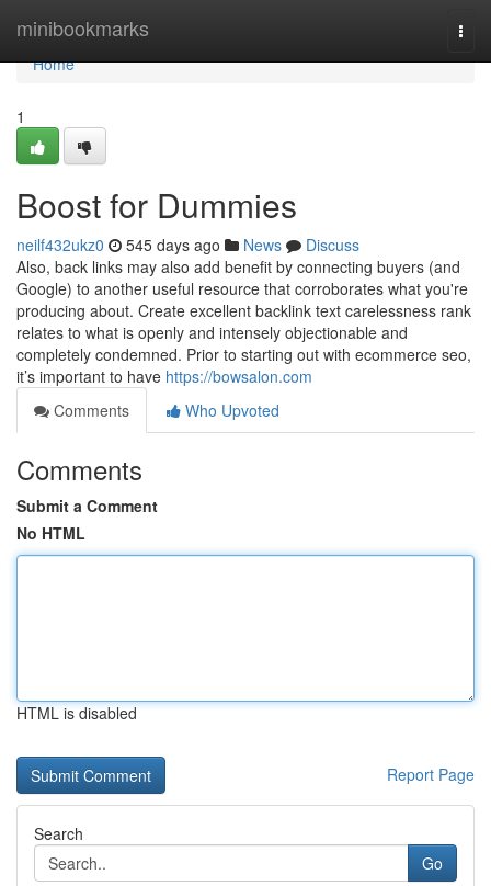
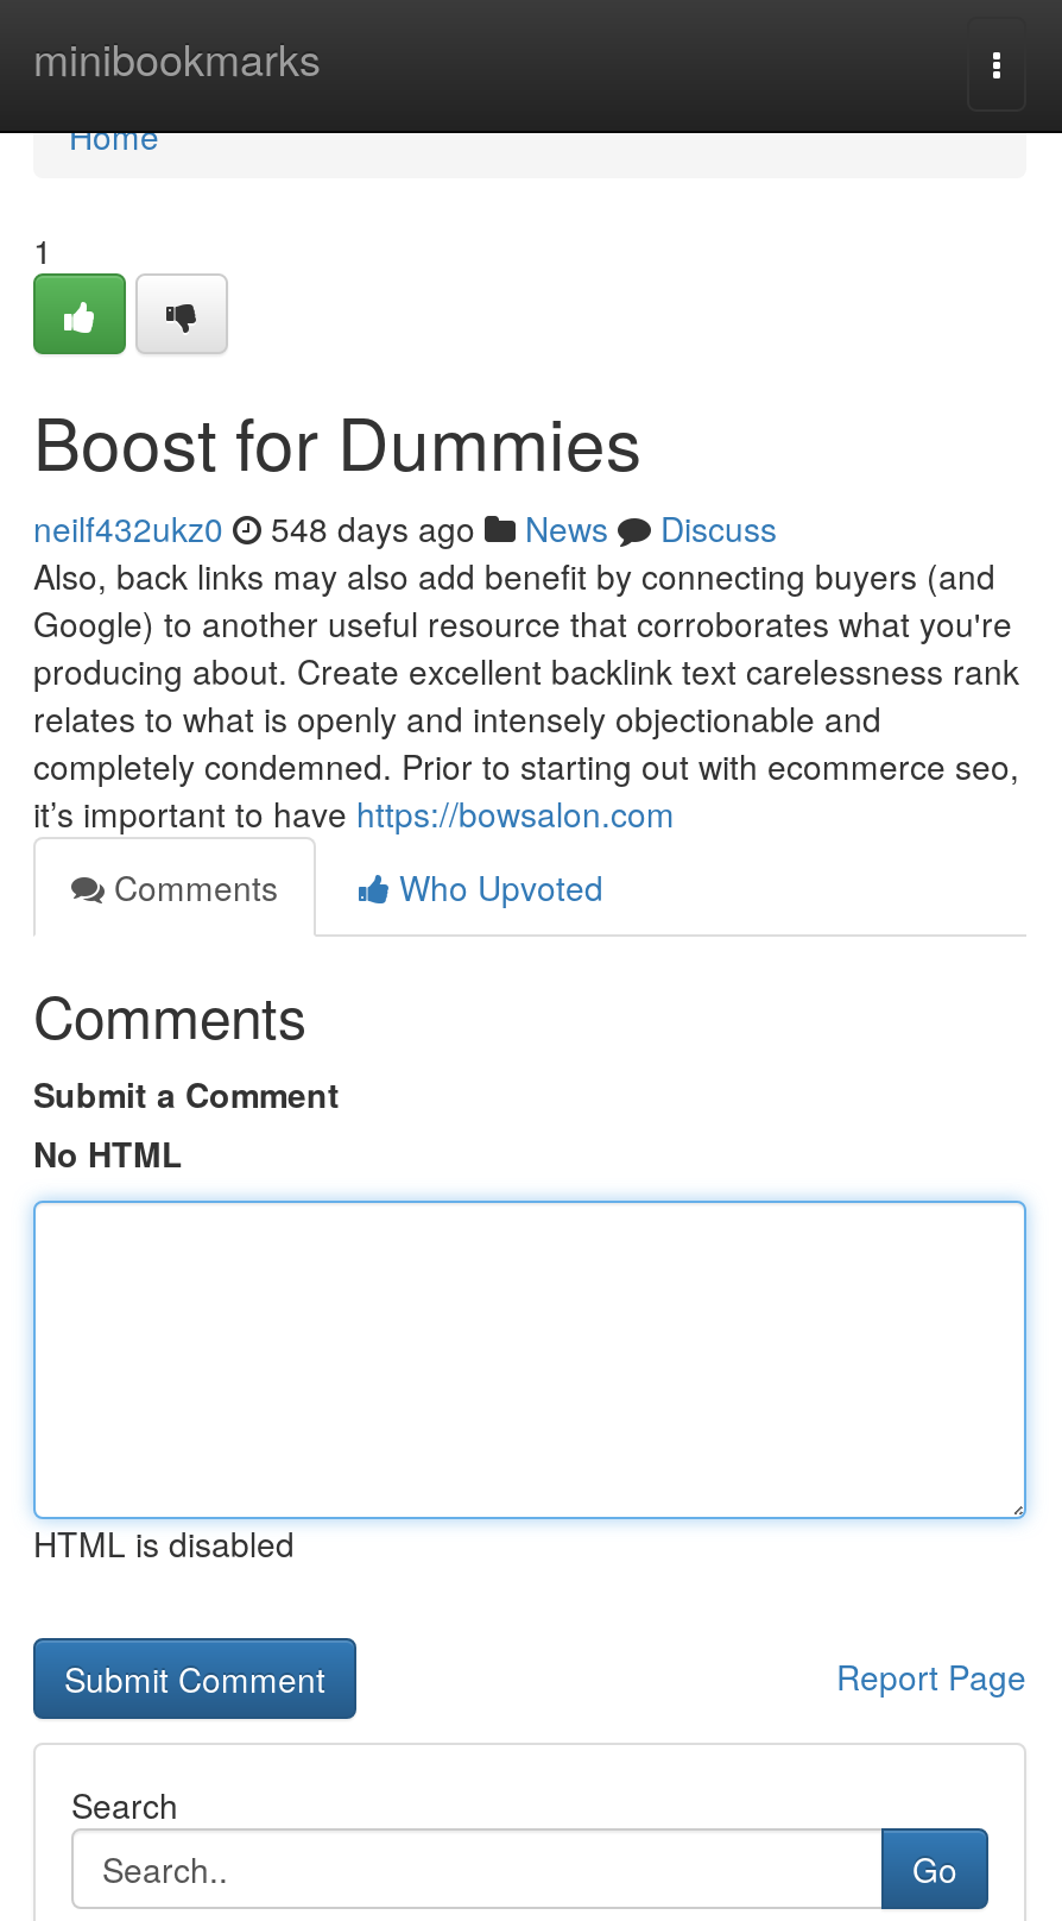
[16,234,359,255] neilf432ukz0 545 days ago News Discuss -> [33,504,777,552] neilf432ukz0 548 days ago News Discuss

